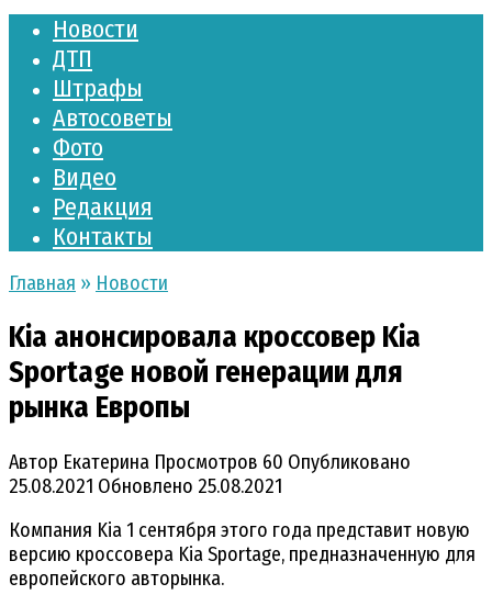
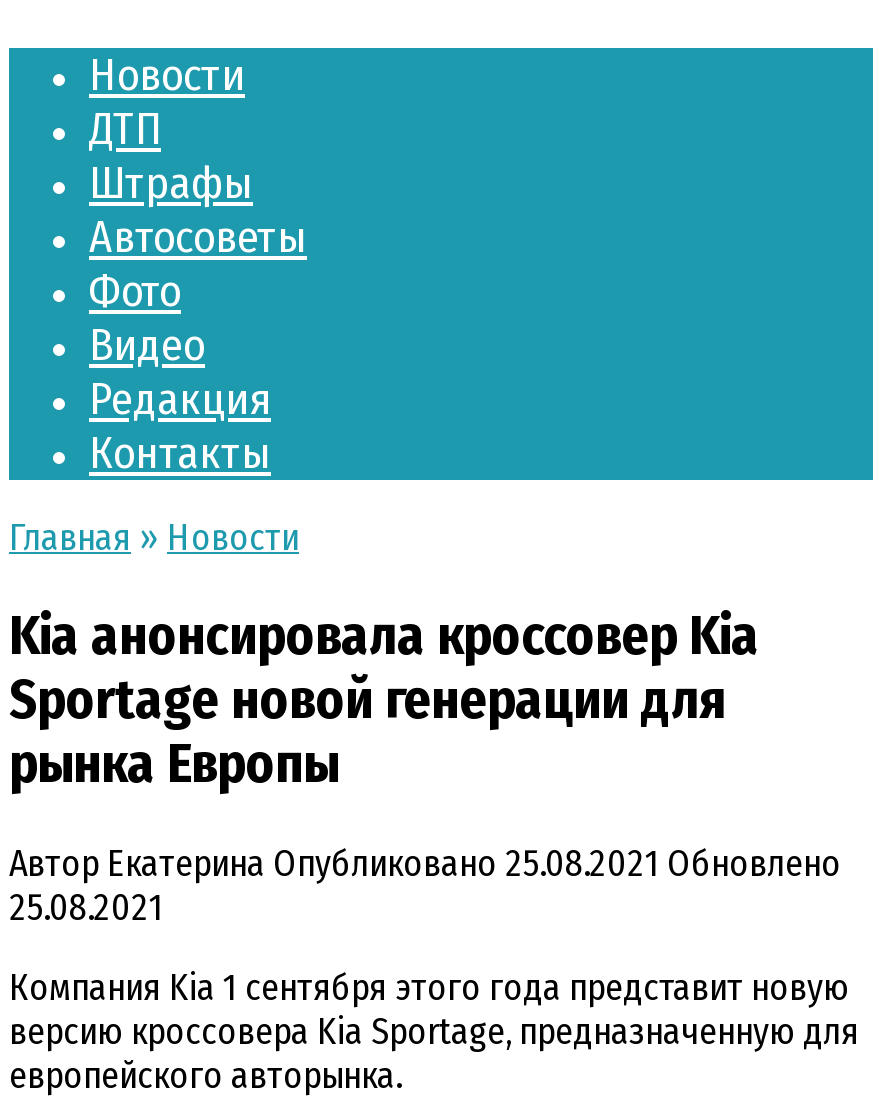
[9,450,411,498] Автор Екатерина Просмотров 60 Опубликовано | 25.08.2021 Обновлено 25.08.2021 -> [9,842,841,930] Автор Екатерина Опубликовано 25.08.2021 Обновлено | 25.08.2021

